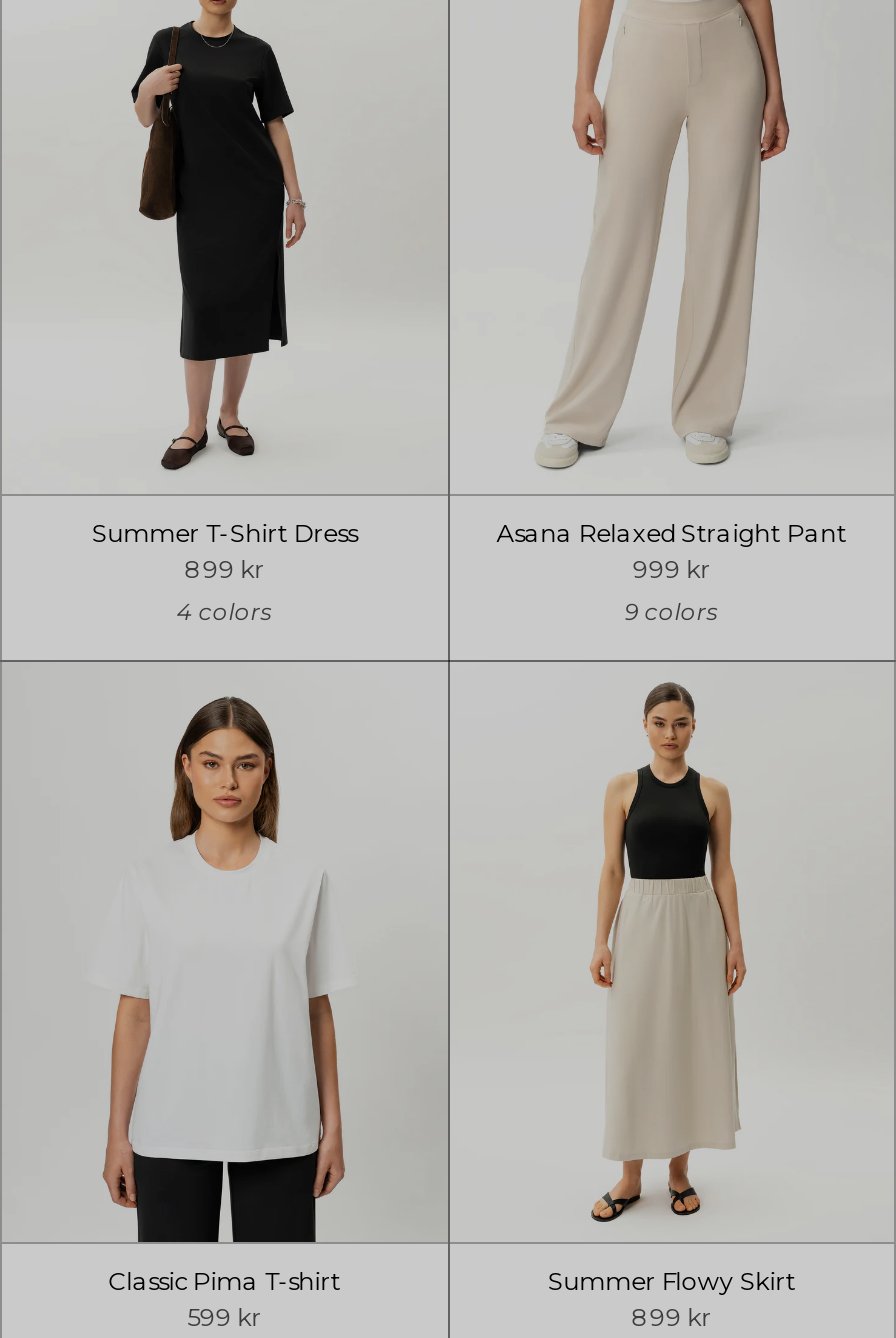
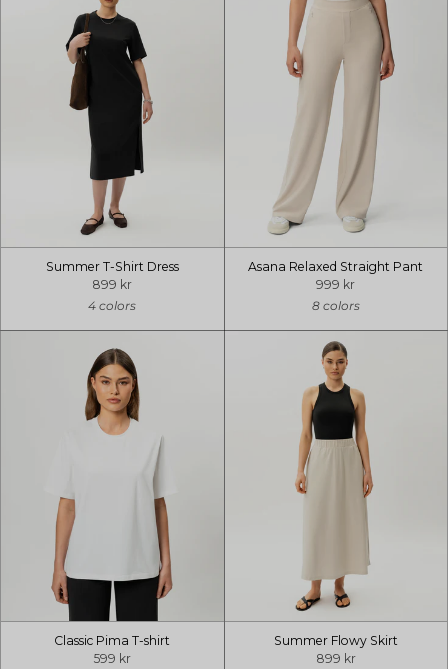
[624,598,718,626] 9 colors -> [312,299,360,313] 8 colors

